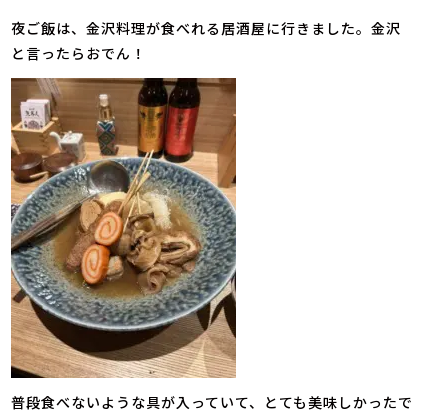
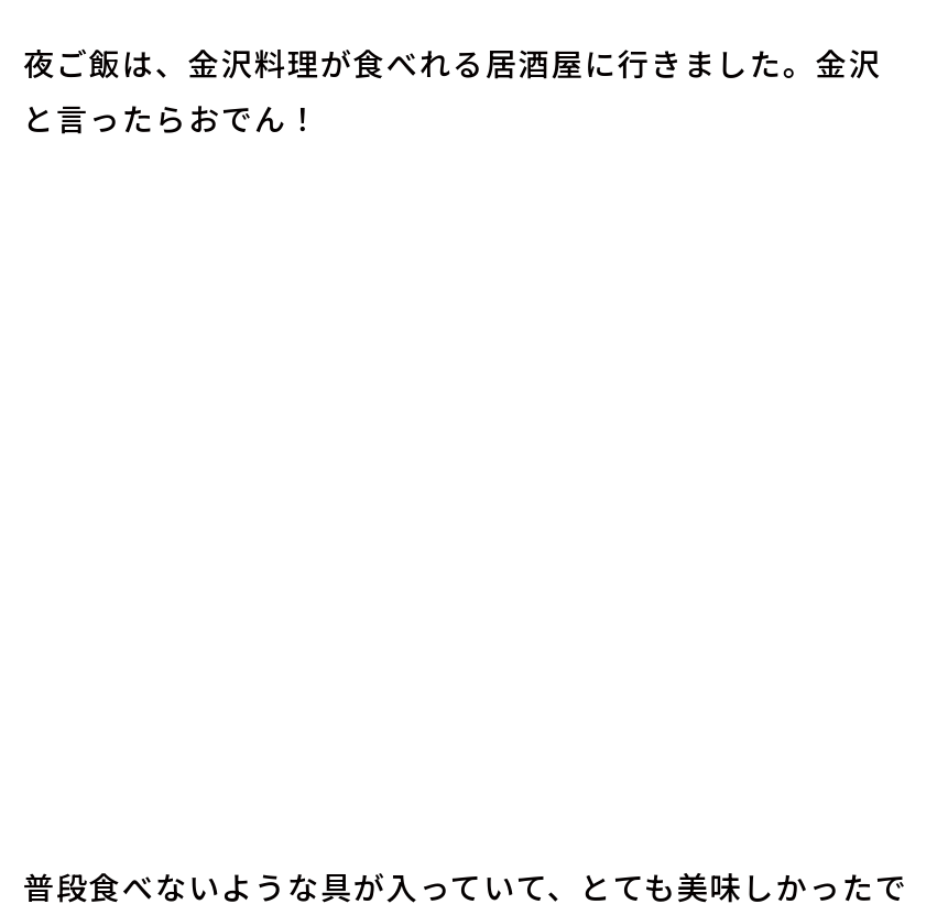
[10,77,237,379] [image] -> none

